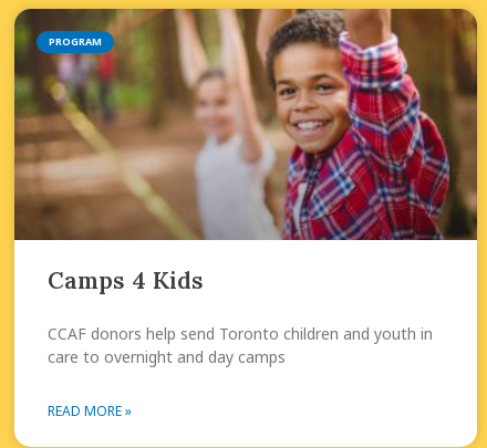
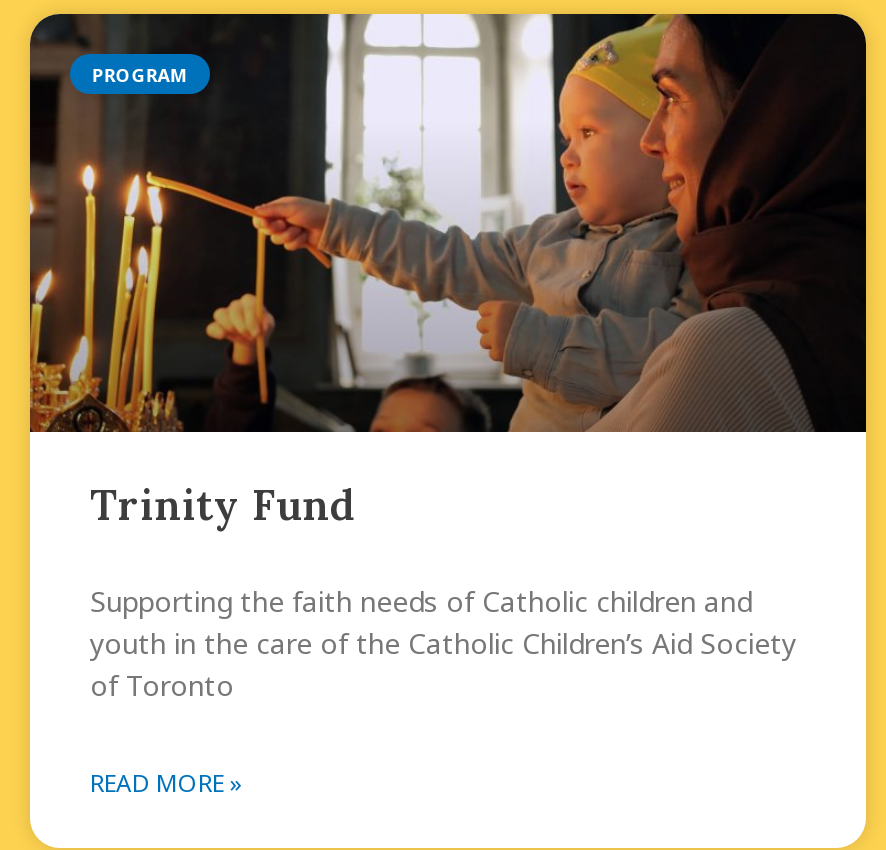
[14,8,477,295] [image] | Camps 4 Kids -> [28,12,866,532] [image] | Trinity Fund
[48,323,433,367] CCAF donors help send Toronto children and youth in | care to overnight and day camps -> [90,582,796,704] Supporting the faith needs of Catholic children and | youth in the care of the Catholic Children’s Aid Society | of Toronto

